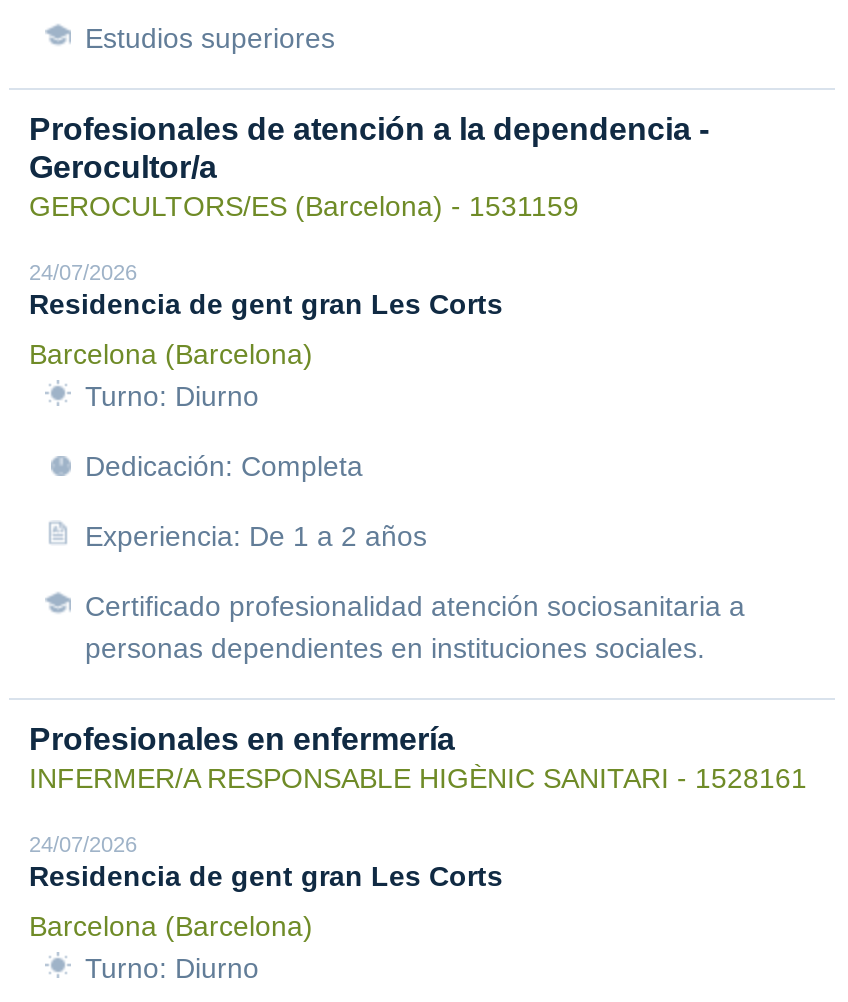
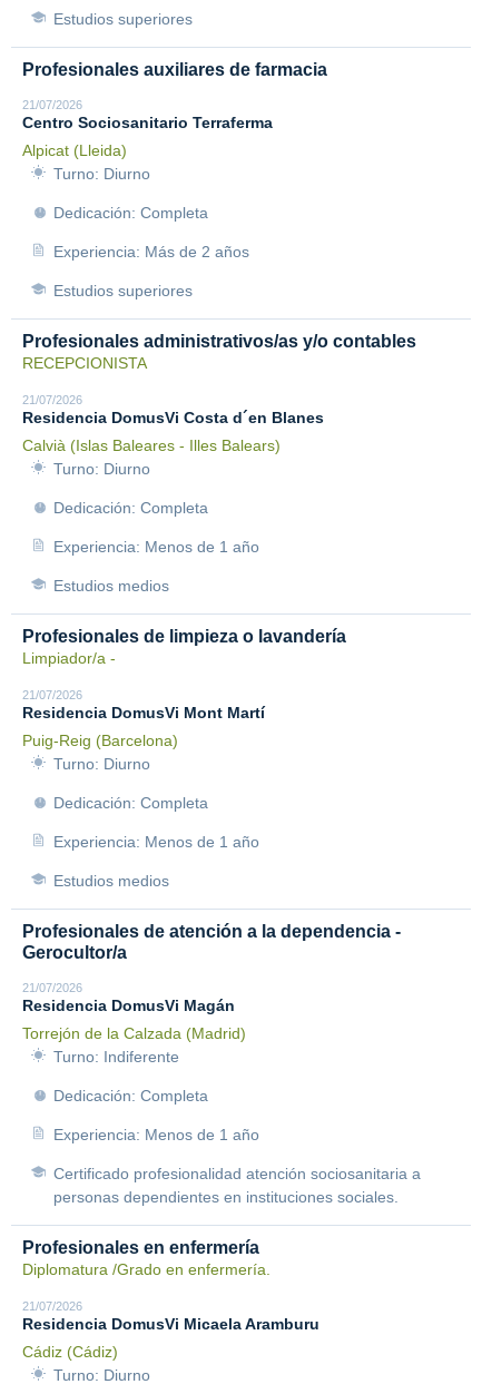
moved [29,112,709,184] -> [22,922,401,962]: Profesionales de atención a la dependencia - | Gerocultor/a
[29,190,579,222] GEROCULTORS/ES (Barcelona) - 1531159 -> [22,60,327,79] Profesionales auxiliares de farmacia
[29,260,503,320] 24/07/2026 | Residencia de gent gran Les Corts -> [22,98,273,131] 21/07/2026 | Centro Sociosanitario Terraferma
[29,338,313,370] Barcelona (Barcelona) -> [22,141,127,159] Alpicat (Lleida)
moved [85,380,363,482] -> [53,165,208,222]: Turno: Diurno | Dedicación: Completa
[85,520,427,552] Experiencia: De 1 a 2 años -> [22,243,416,1143] Experiencia: Más de 2 años | Estudios superiores | Profesionales administrativos/as y/o contables | RECEPCIONISTA | 21/07/2026 | Residencia DomusVi Costa d´en Blanes | Calvià (Islas Baleares - Illes Balears) | Turno: Diurno | Dedicación: Completa | Experiencia: Menos de 1 año | Estudios medios | Profesionales de limpieza o lavandería | Limpiador/a - | 21/07/2026 | Residencia DomusVi Mont Martí | Puig-Reig (Barcelona) | Turno: Diurno | Dedicación: Completa | Experiencia: Menos de 1 año | Estudios medios | 21/07/2026 | Residencia DomusVi Magán | Torrejón de la Calzada (Madrid) | Turno: Indiferente | Dedicación: Completa | Experiencia: Menos de 1 año
[29,762,807,794] INFERMER/A RESPONSABLE HIGÈNIC SANITARI - 1528161 -> [22,1260,270,1278] Diplomatura /Grado en enfermería.
[29,832,503,892] 24/07/2026 | Residencia de gent gran Les Corts -> [22,1299,319,1333] 21/07/2026 | Residencia DomusVi Micaela Aramburu
[29,910,313,942] Barcelona (Barcelona) -> [22,1343,118,1361] Cádiz (Cádiz)

